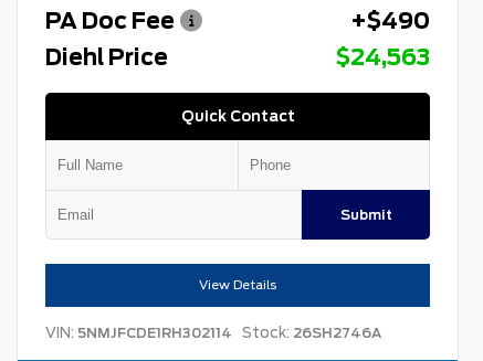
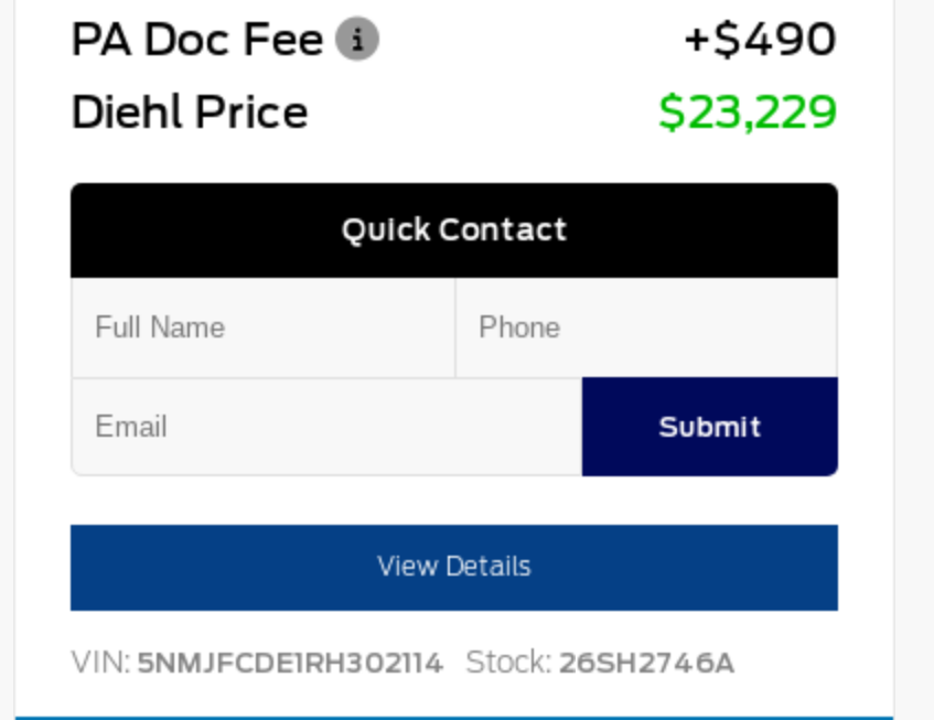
[336,43,430,70] $24,563 -> [657,85,838,138] $23,229

